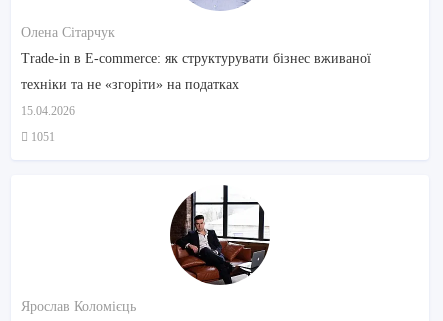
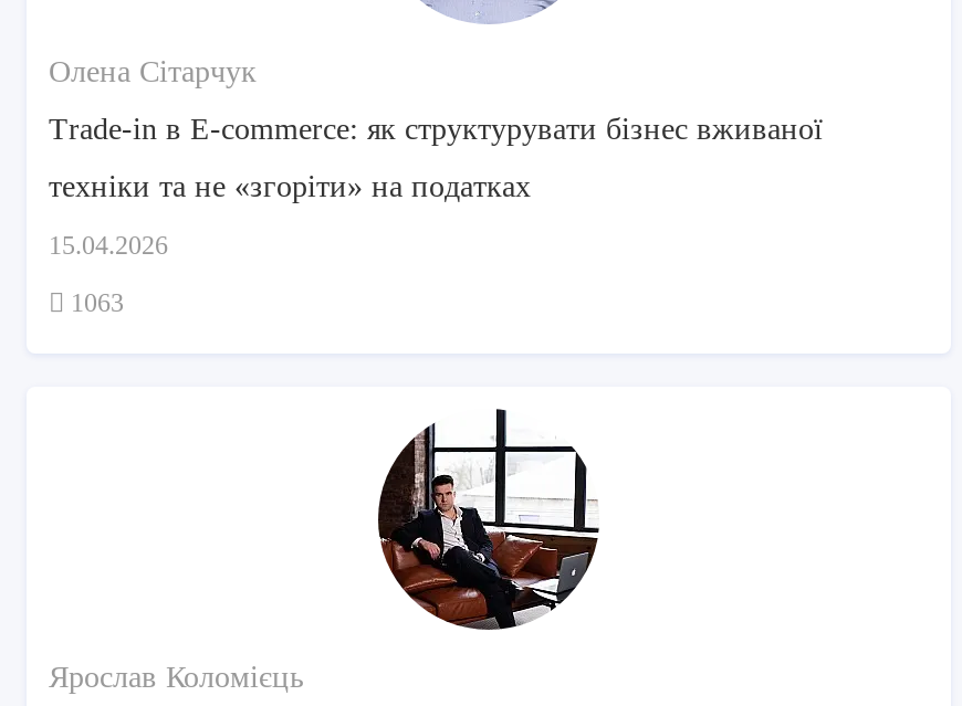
[28,130,55,144] 1051 -> [64,288,124,319] 1063

